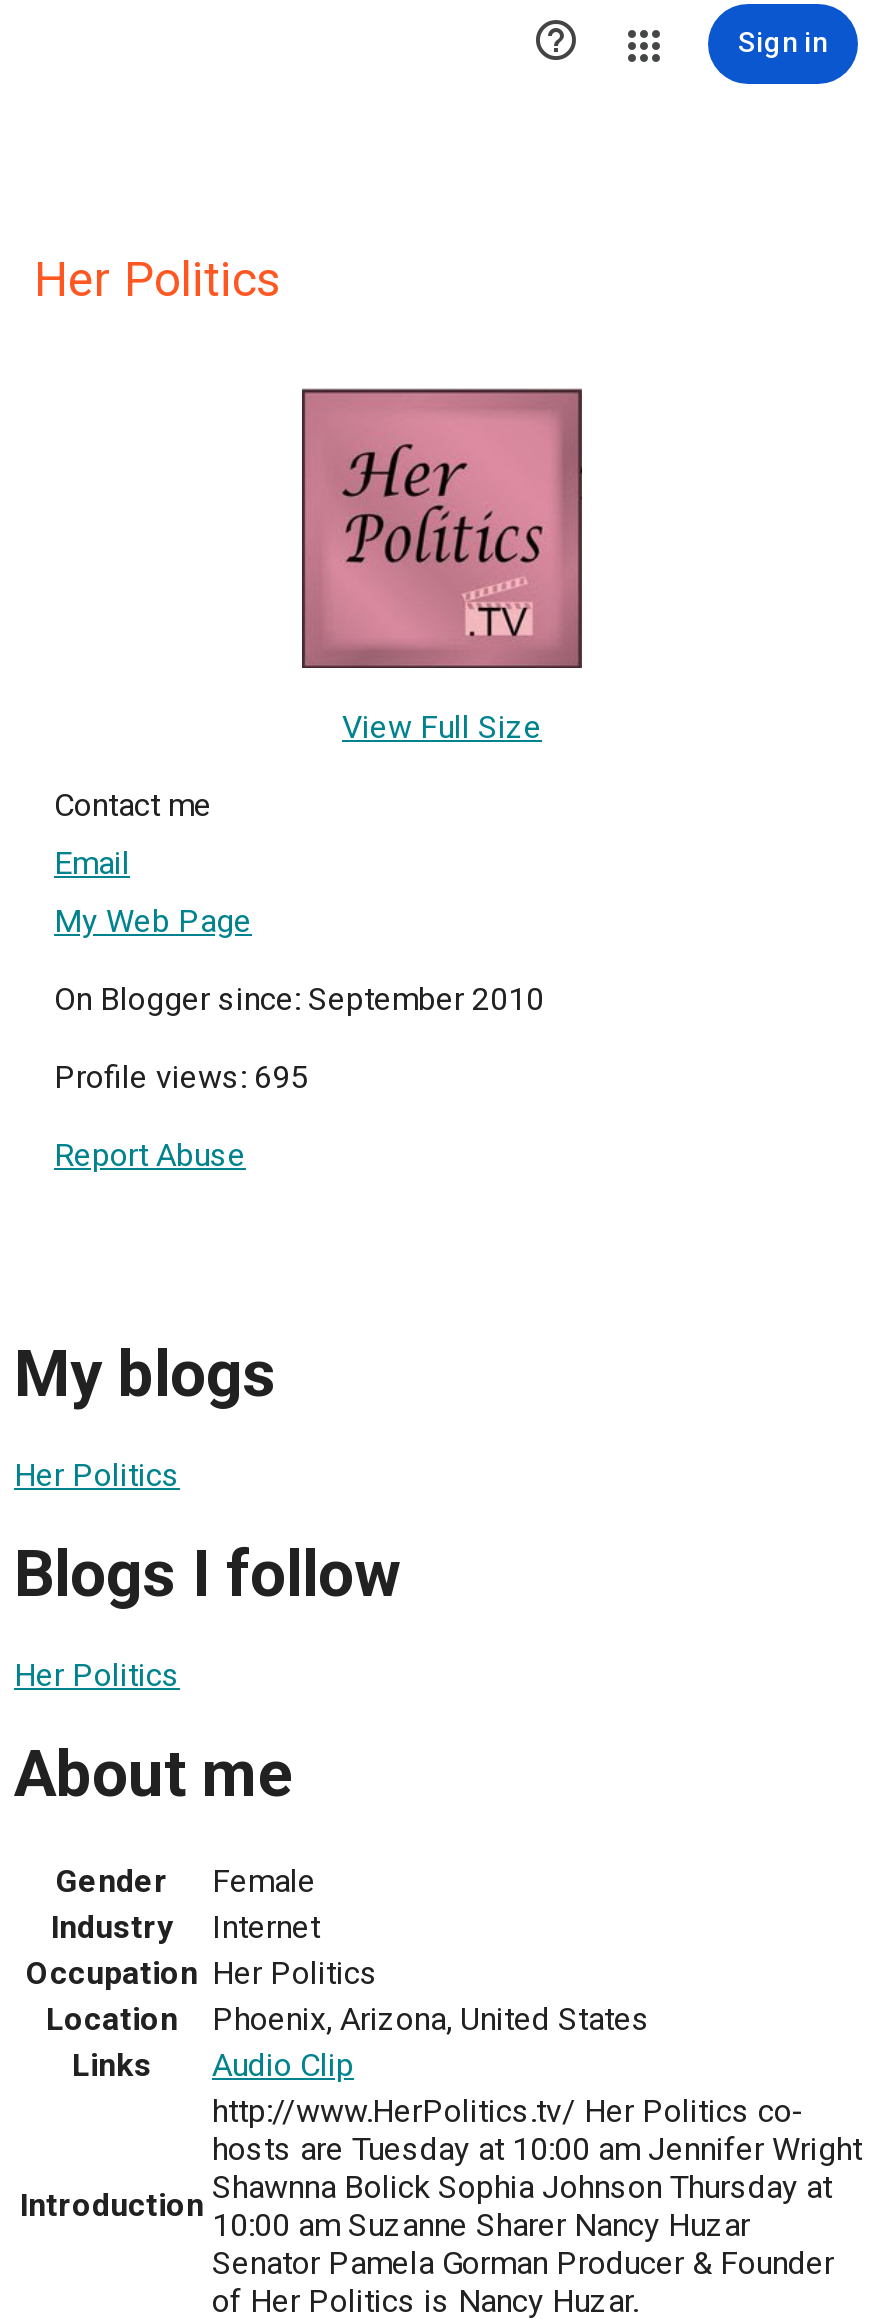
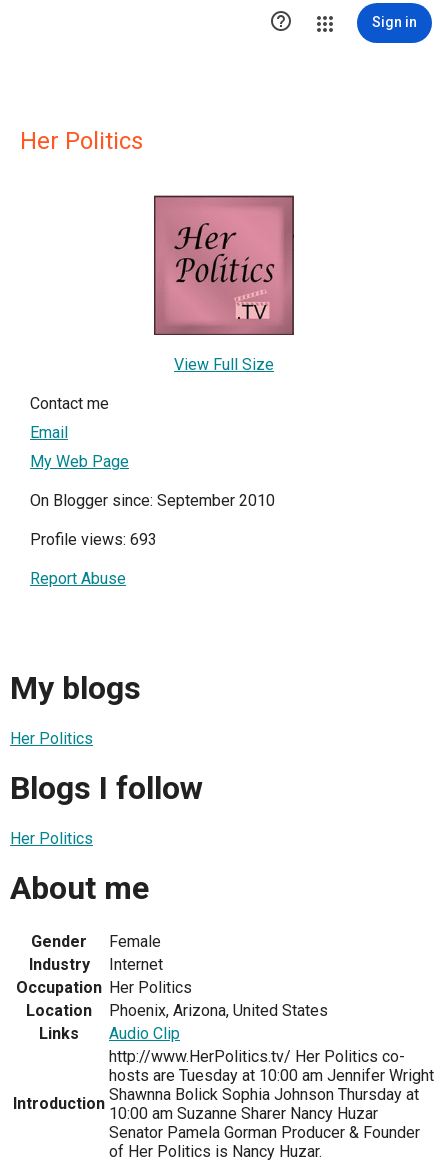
[54,1058,308,1096] Profile views: 695 -> [30,530,157,549] Profile views: 693

